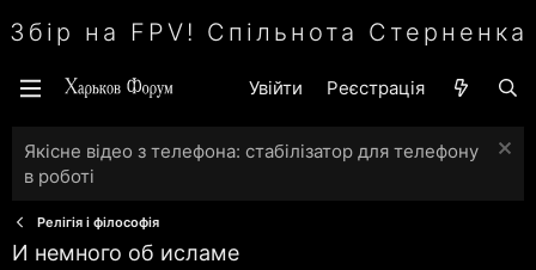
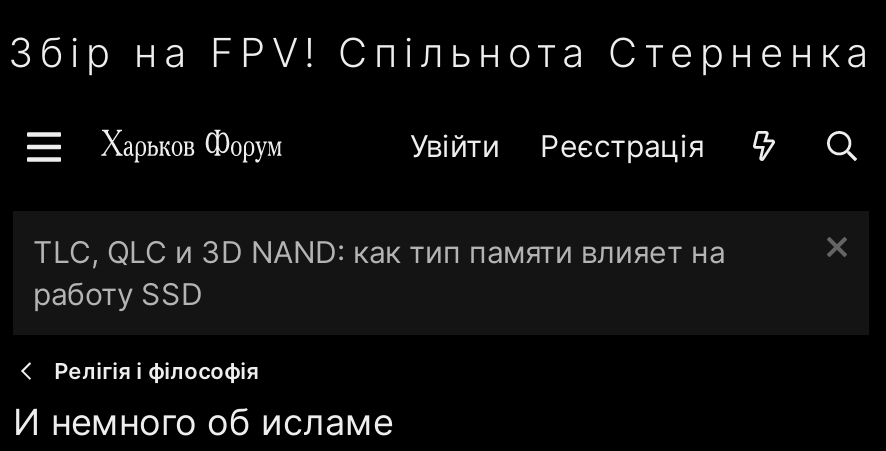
[24,140,479,188] Якісне відео з телефона: стабілізатор для телефону | в роботі -> [33,233,725,313] TLC, QLC и 3D NAND: как тип памяти влияет на | работу SSD

